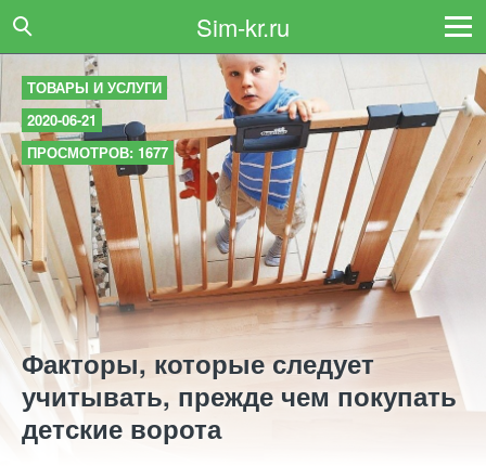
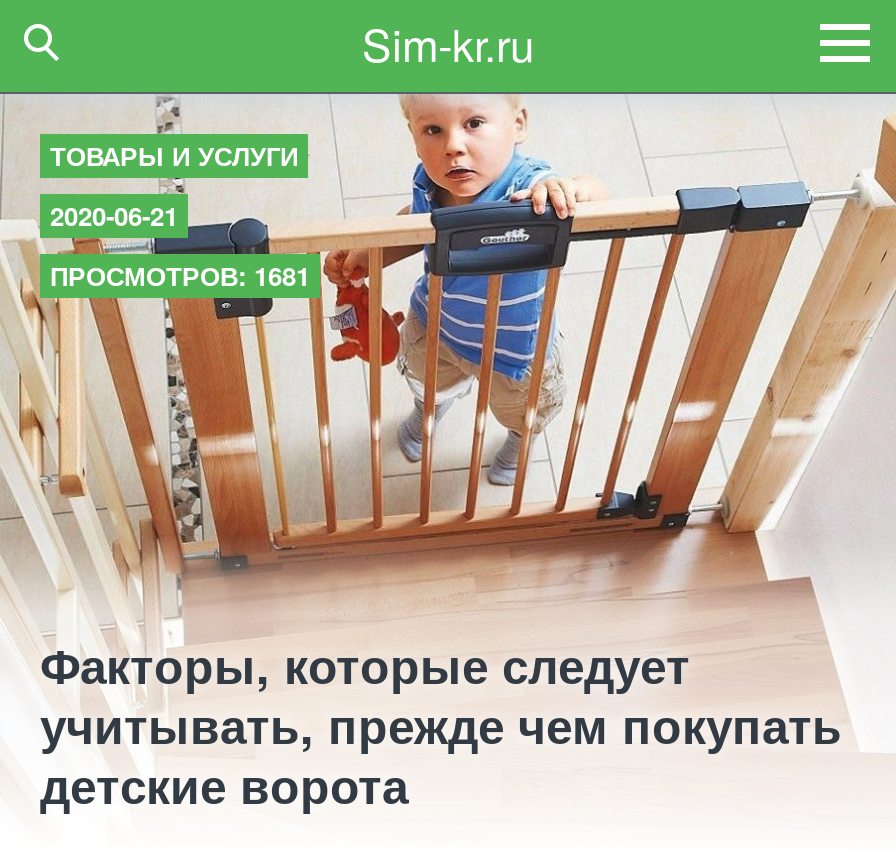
[27,142,168,163] ПРОСМОТРОВ: 1677 -> [50,256,310,294] ПРОСМОТРОВ: 1681

